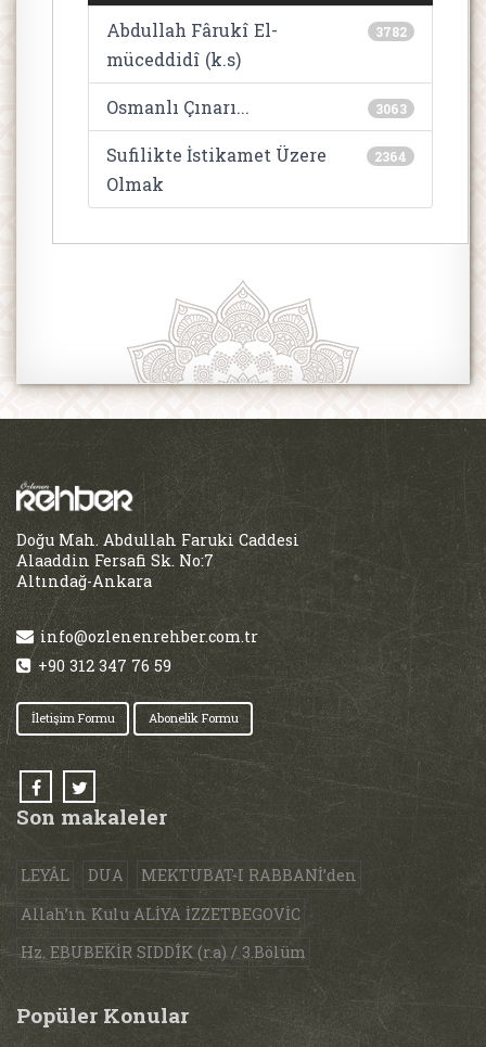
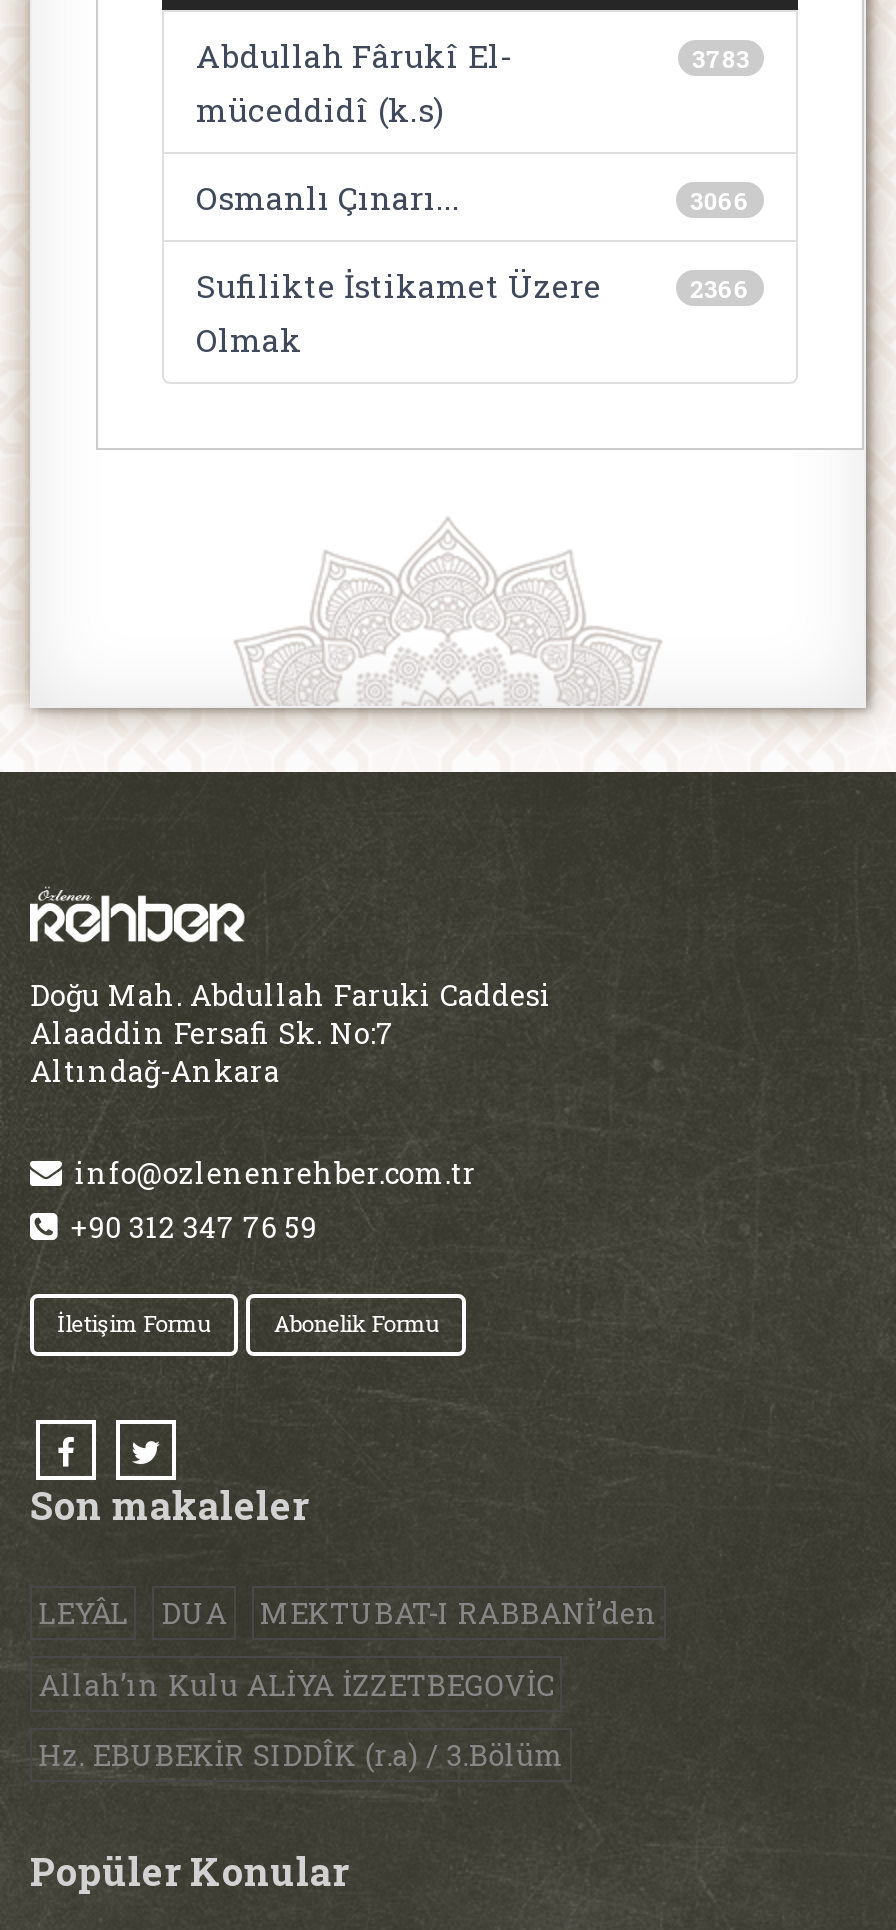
[375,23,407,40] 3782 -> [692,42,750,74] 3783
[375,100,407,117] 3063 -> [690,184,750,216] 3066
[374,147,407,165] 2364 -> [690,272,750,304] 2366

